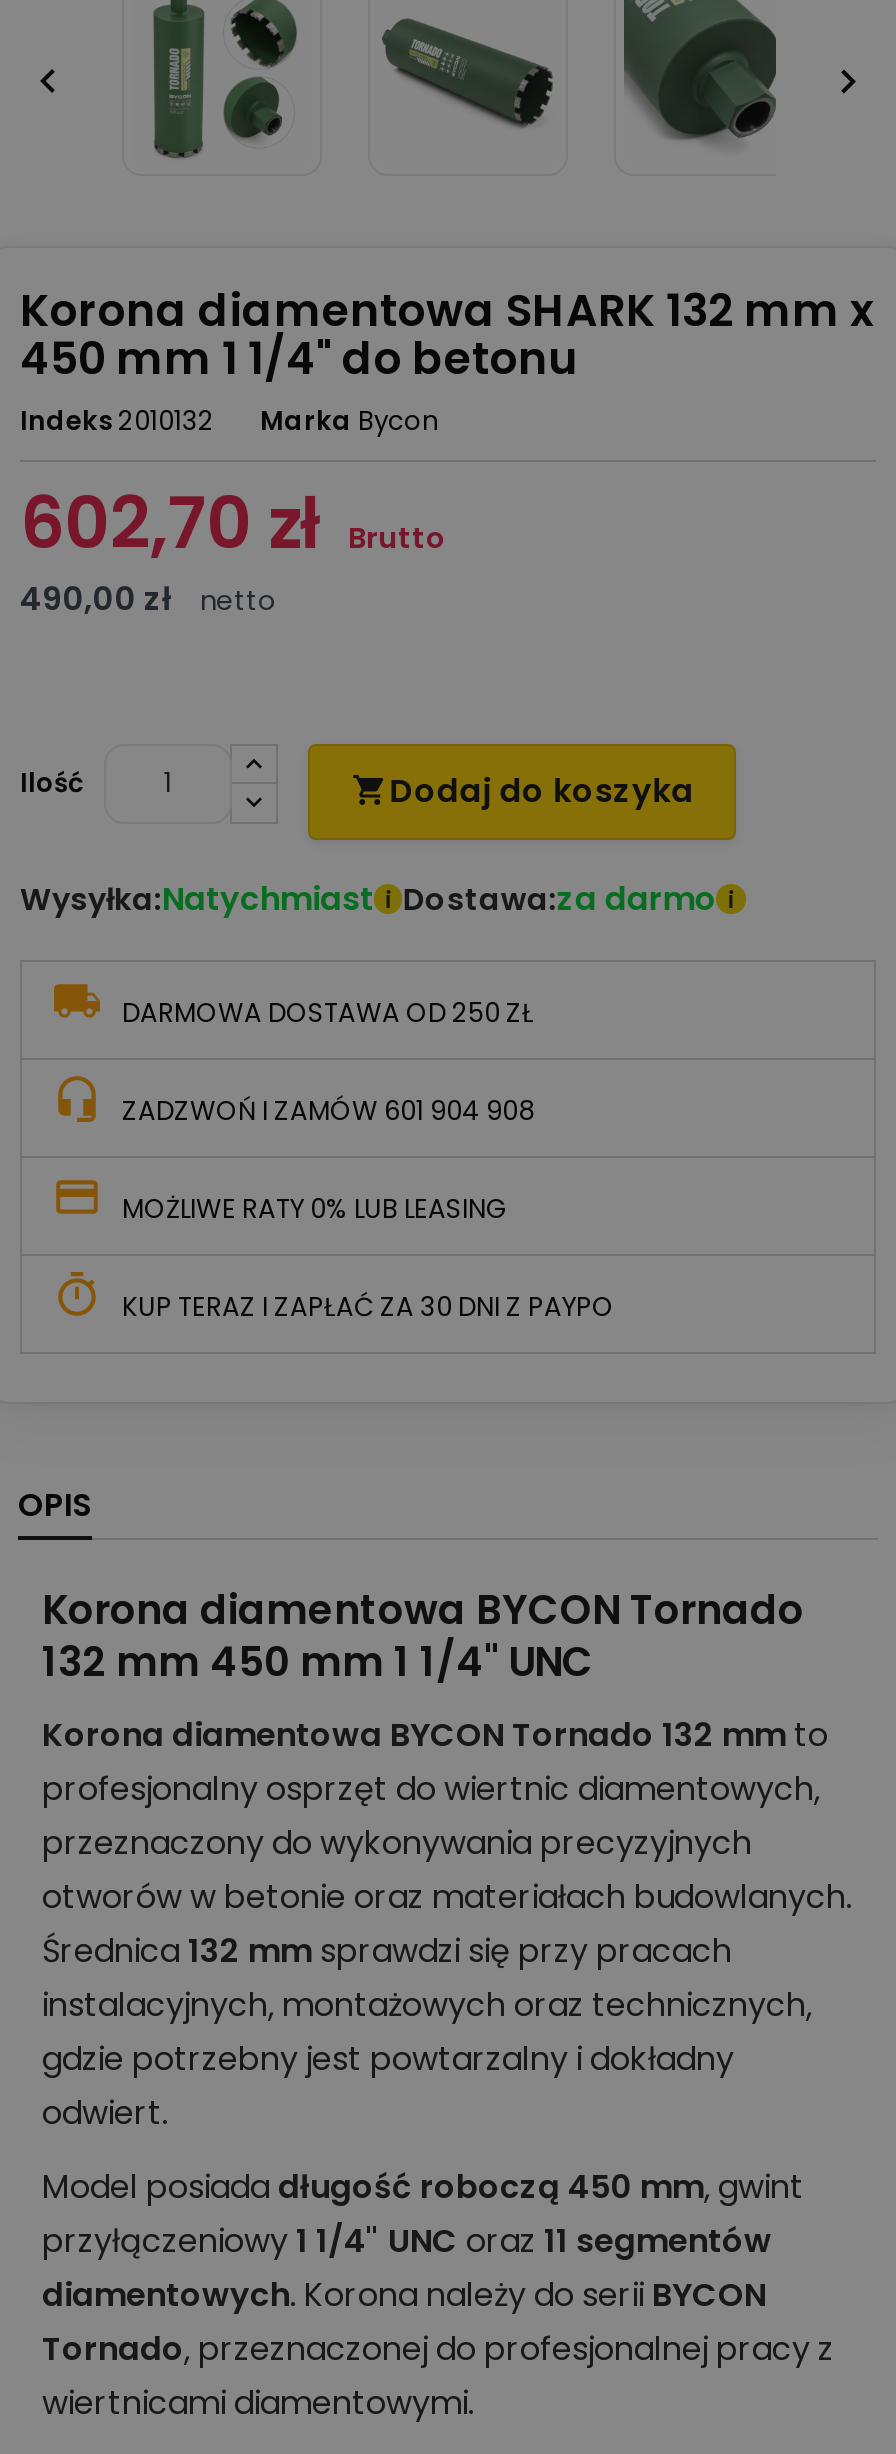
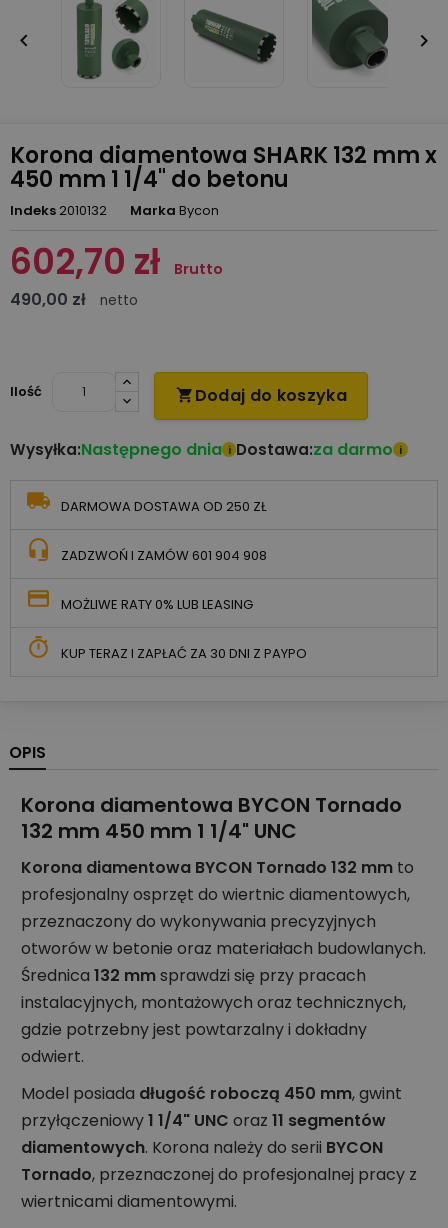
[20,875,734,921] Wysyłka:Natychmiast i Dostawa:za darmo i -> [10,438,402,461] Wysyłka:Następnego dnia i Dostawa:za darmo i

